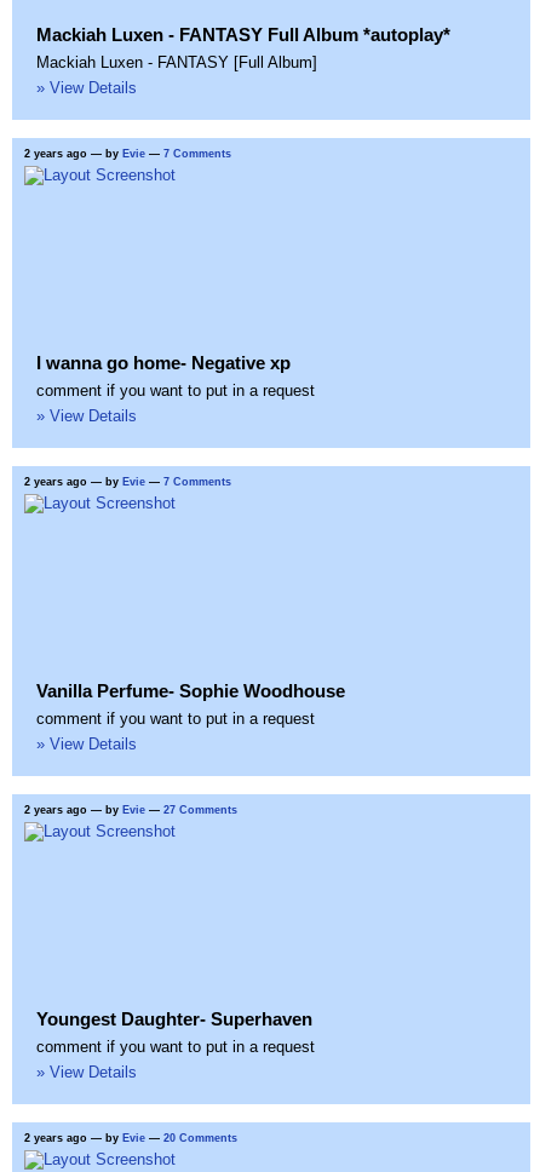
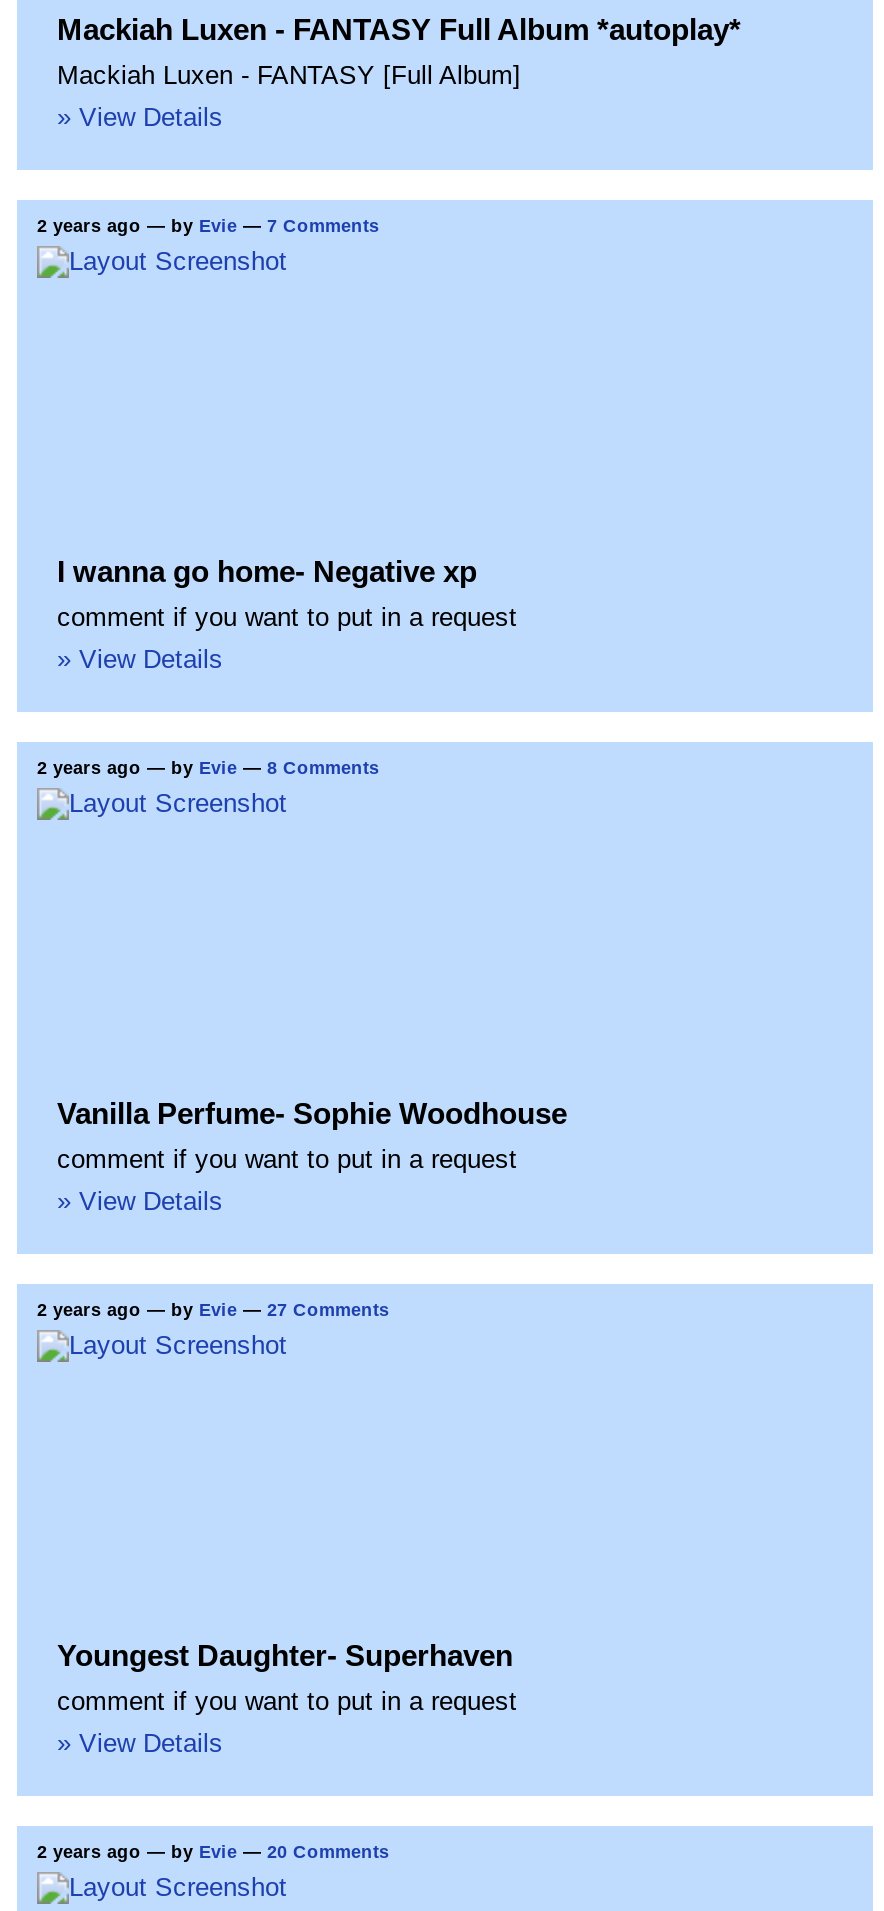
[24,475,231,487] 2 years ago — by Evie — 7 Comments -> [37,757,379,777] 2 years ago — by Evie — 8 Comments

